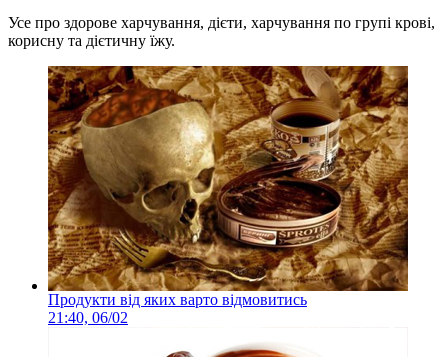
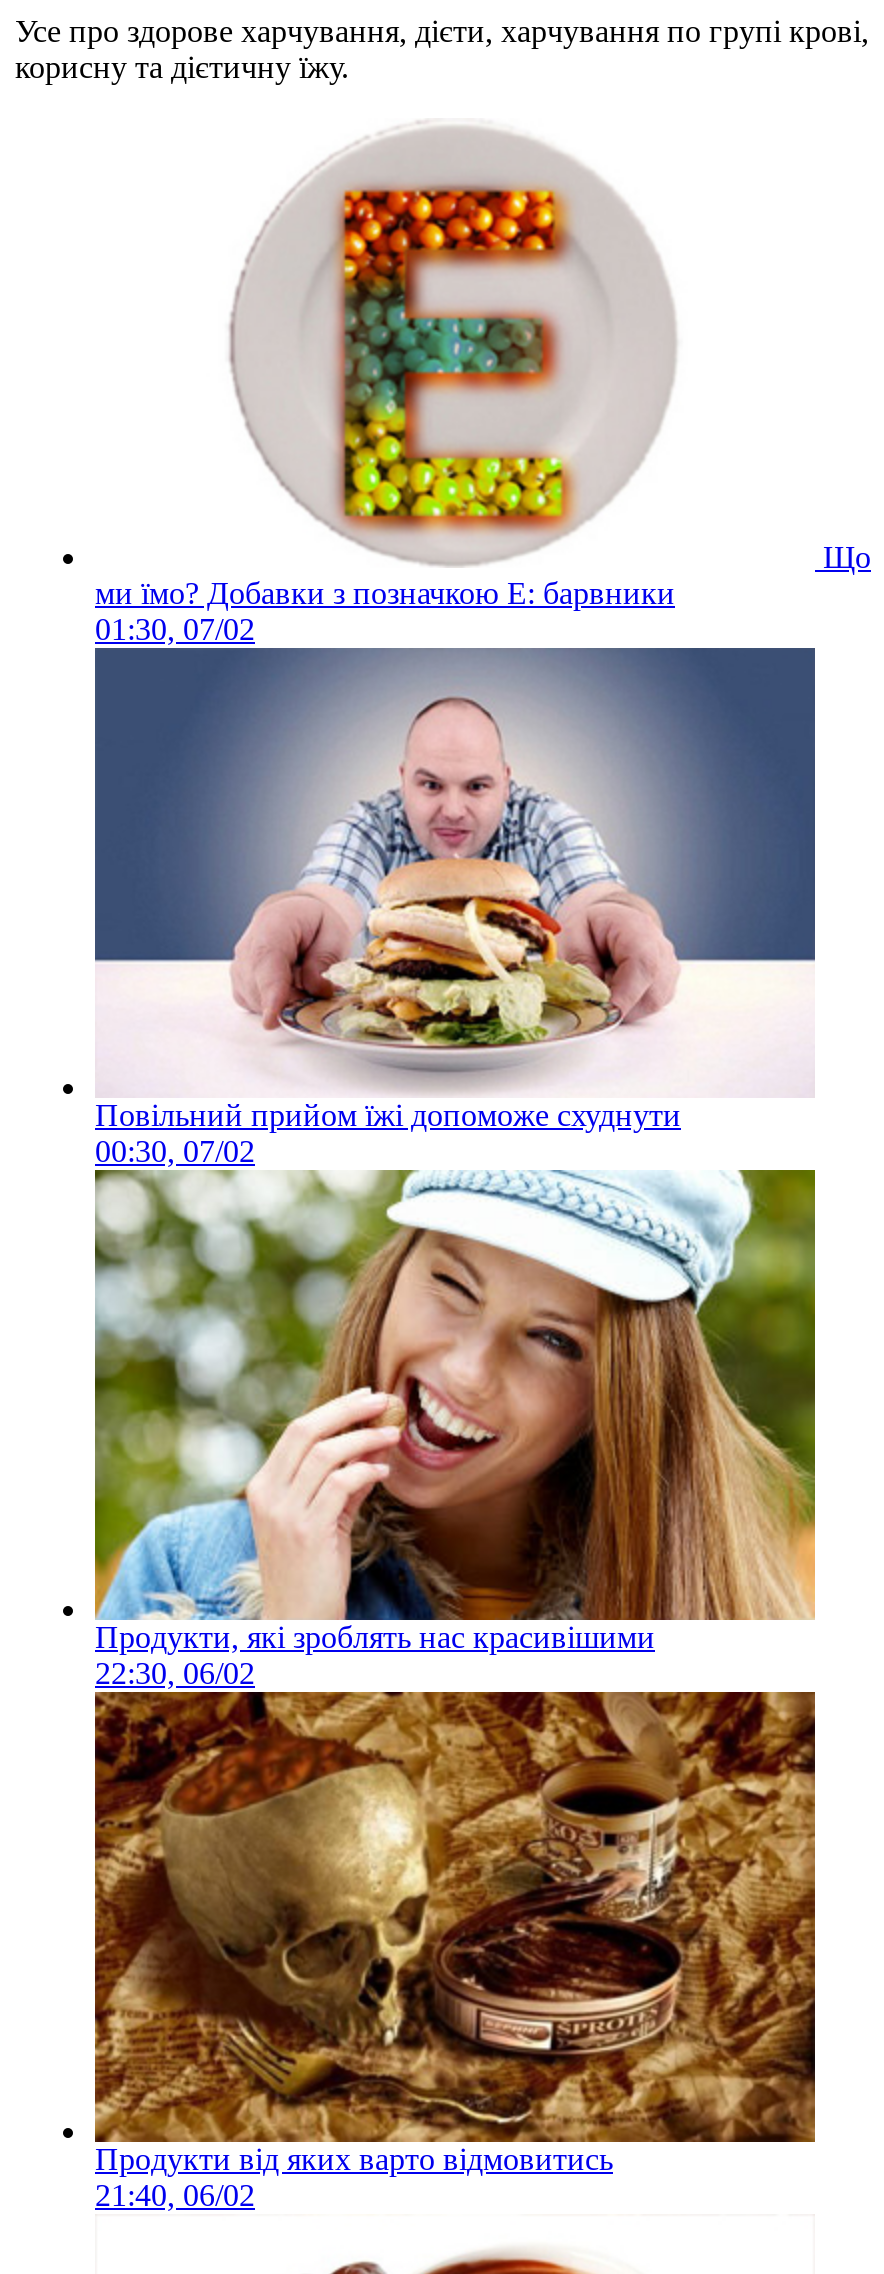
none -> [93,646,817,1168] [image] | Повільний прийом їжі допоможе схуднути | 00:30, 07/02
none -> [93,1168,817,1690] [image] | Продукти, які зроблять нас красивішими | 22:30, 06/02
none -> [95,126,871,646] [image] | Що | ми їмо? Добавки з позначкою Е: барвники | 01:30, 07/02

